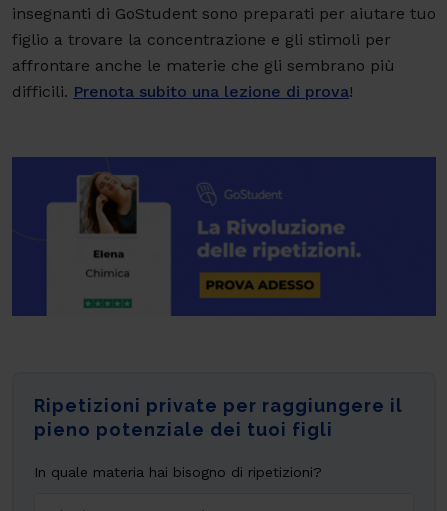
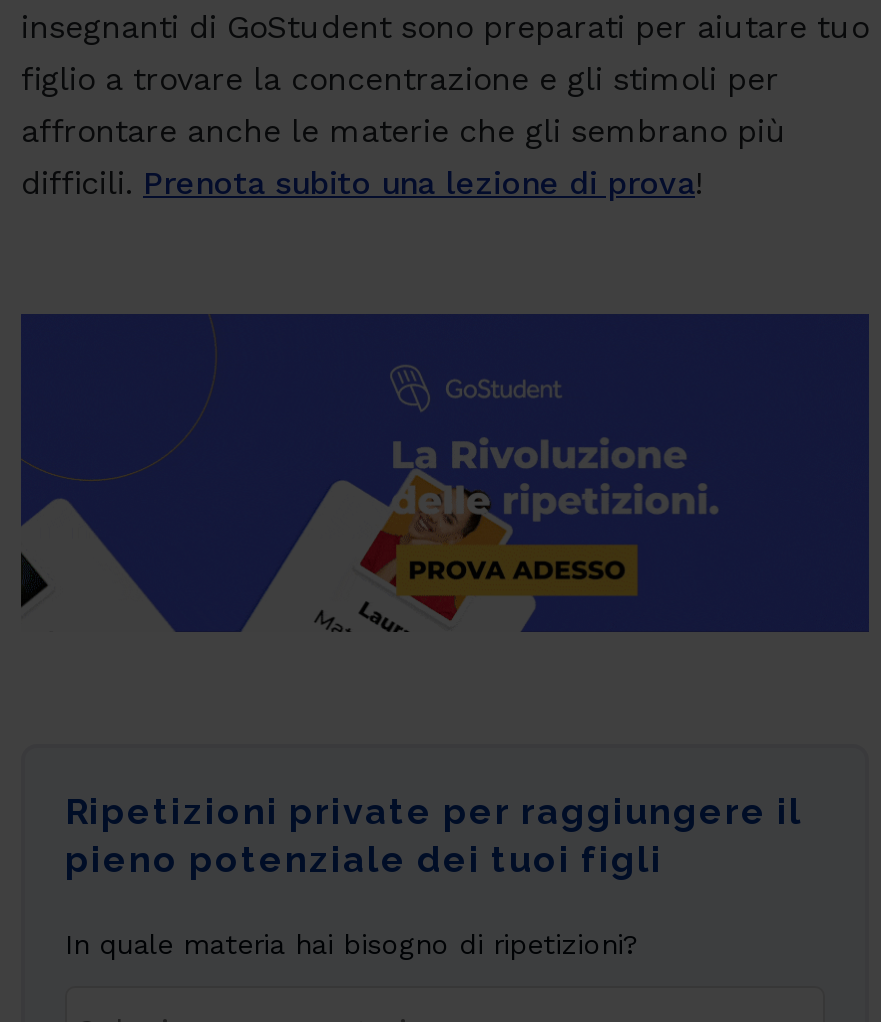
[11,171,269,317] [image] -> [19,344,537,634] [image]

